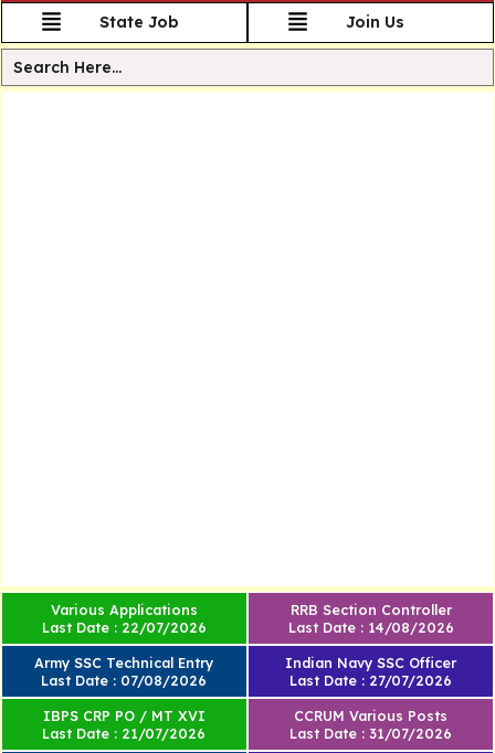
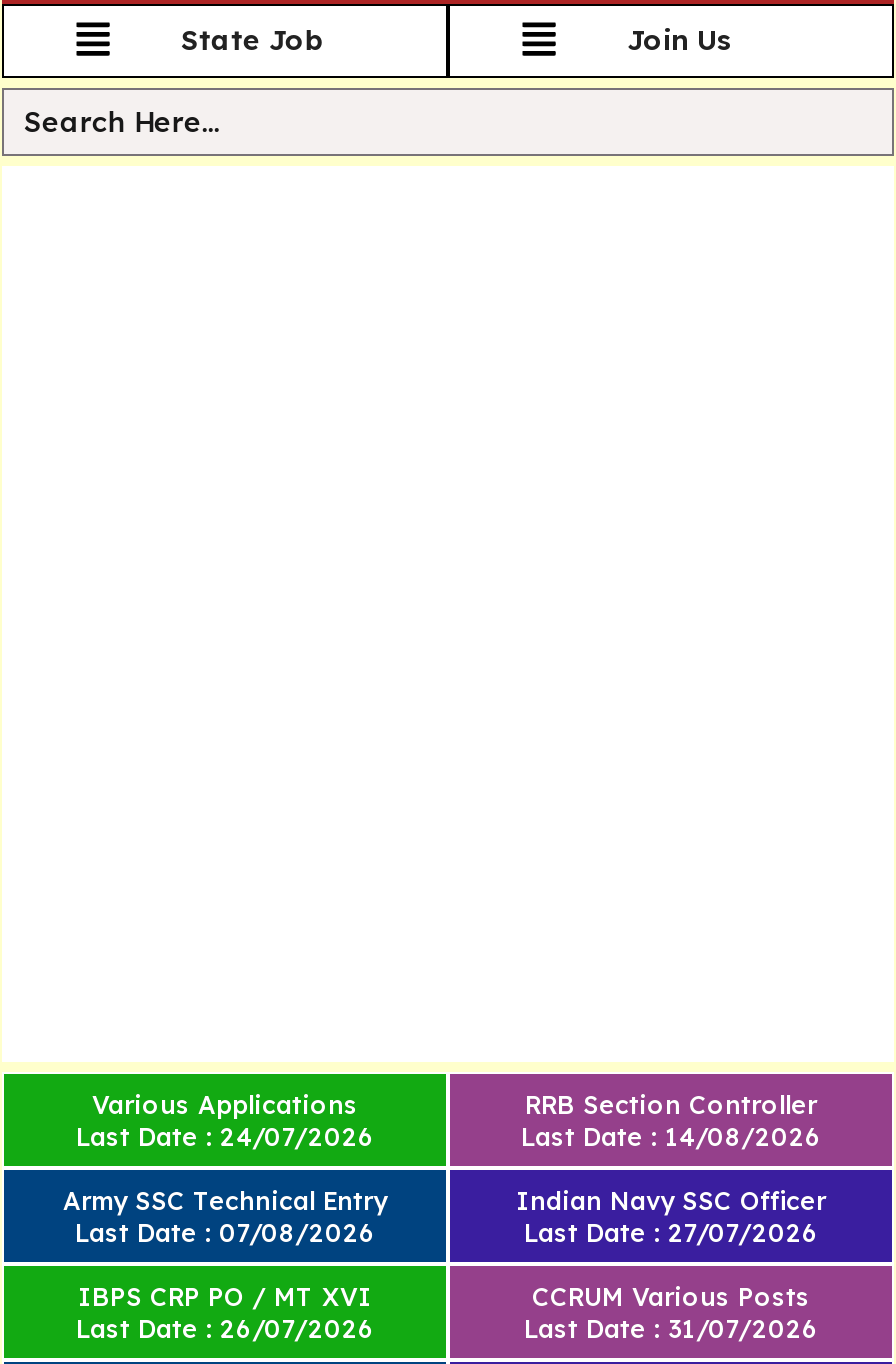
[42,619,207,636] Last Date : 22/07/2026 -> [76,1121,374,1153] Last Date : 24/07/2026
[42,725,206,742] Last Date : 21/07/2026 -> [76,1313,374,1345] Last Date : 26/07/2026

